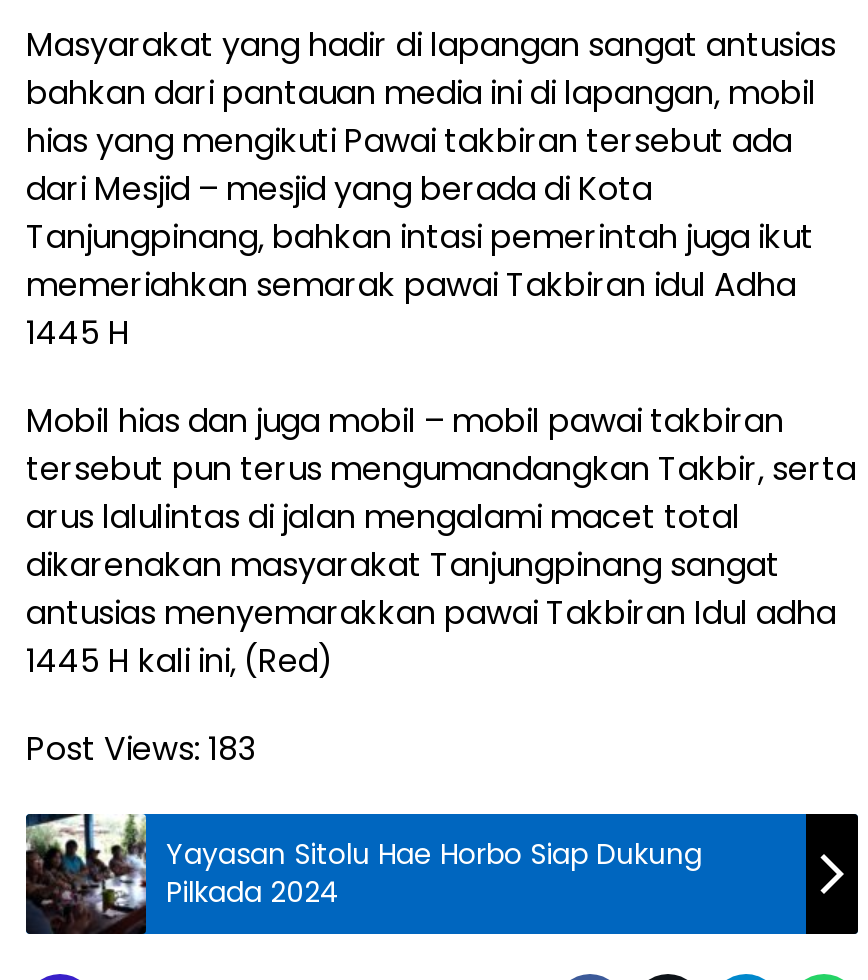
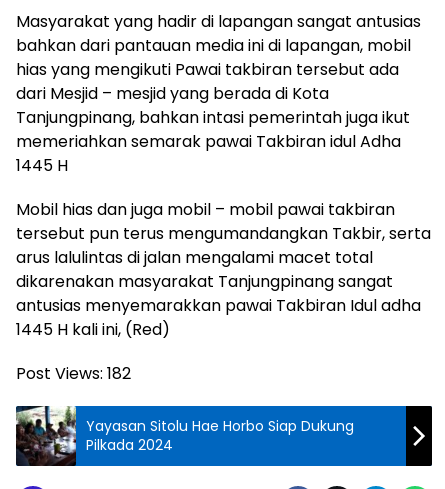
[26,726,256,772] Post Views: 183 -> [16,362,131,385] Post Views: 182

